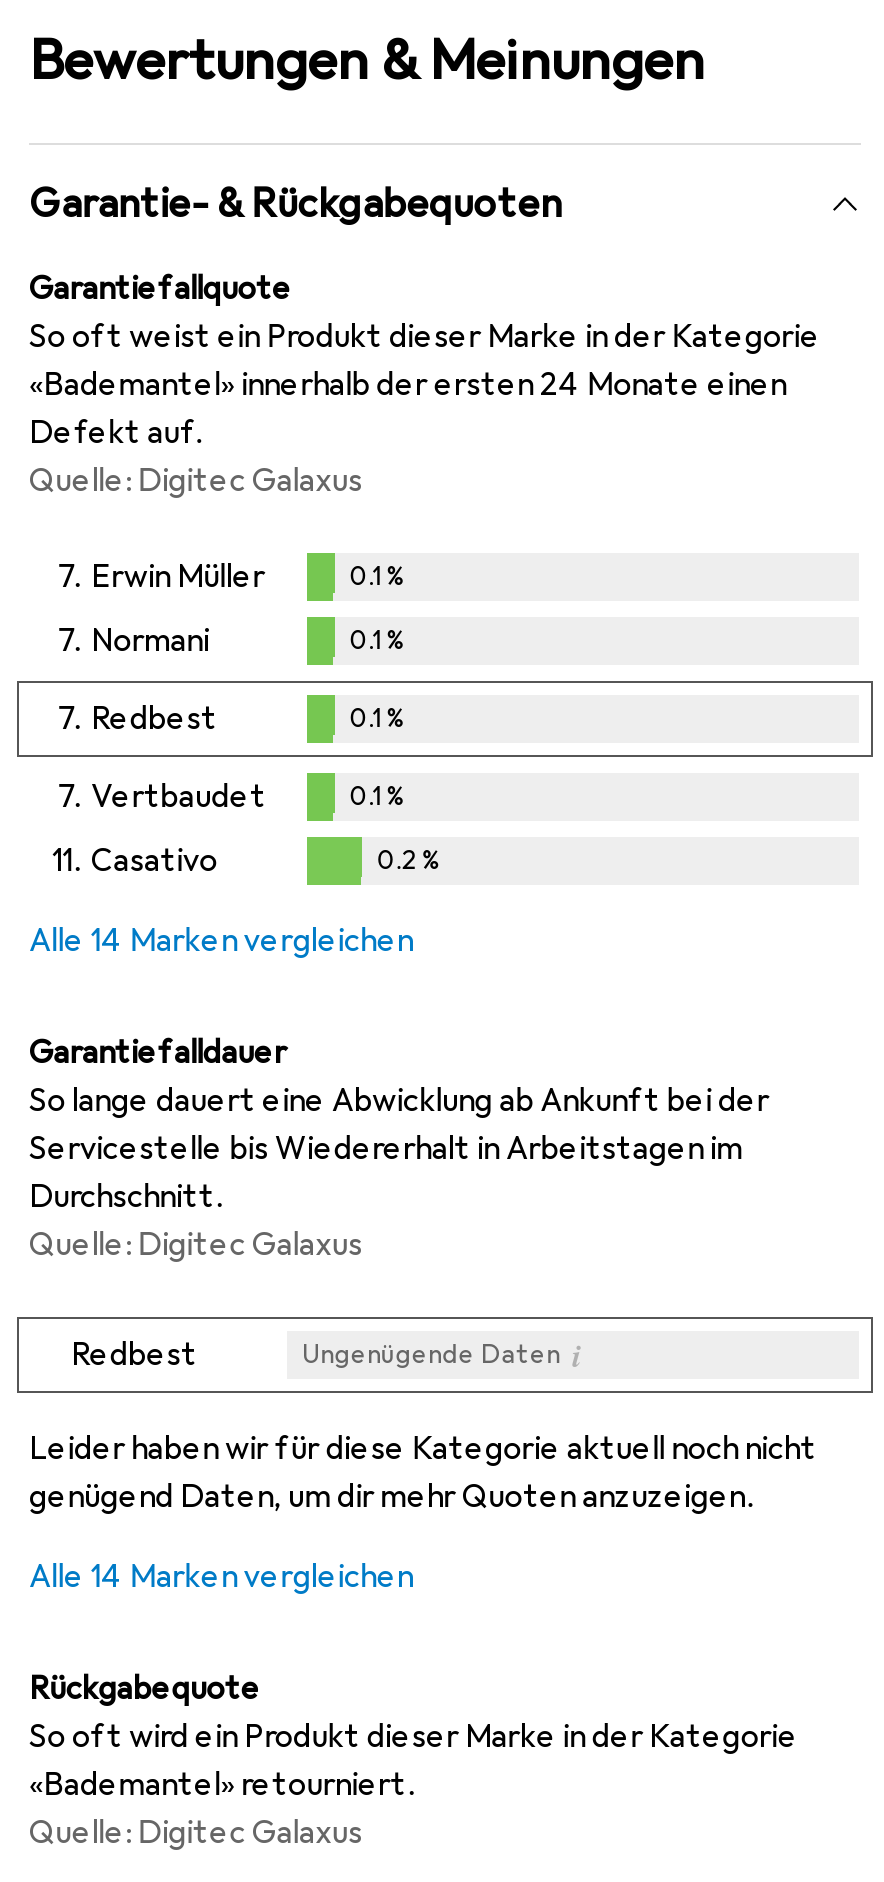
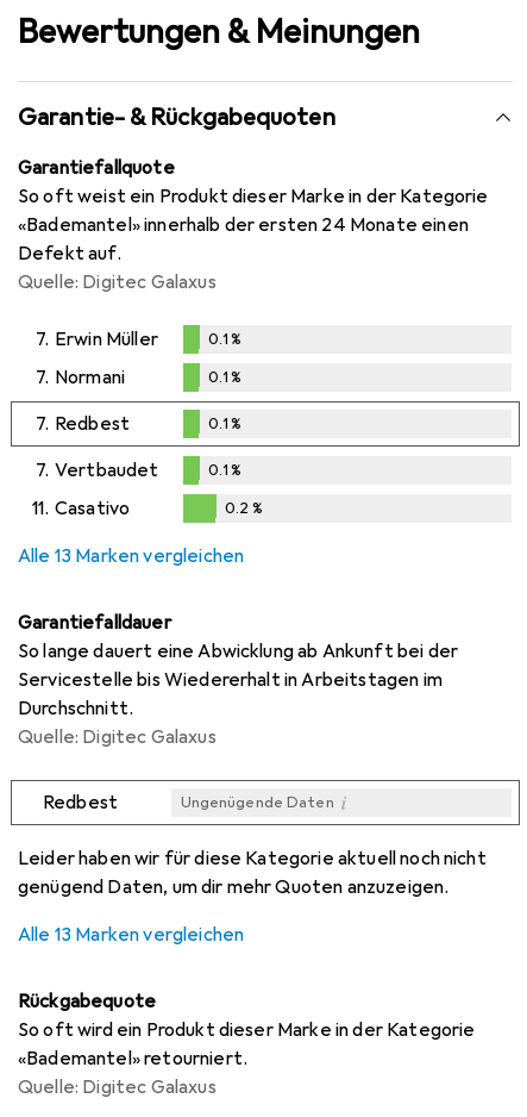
[29,921,413,961] Alle 14 Marken vergleichen -> [18,544,244,568] Alle 13 Marken vergleichen
[29,1557,413,1597] Alle 14 Marken vergleichen -> [18,923,244,946] Alle 13 Marken vergleichen

